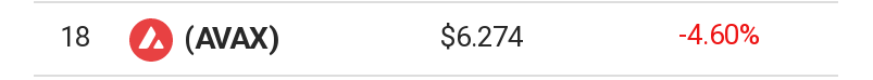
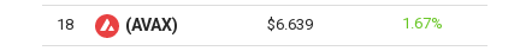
[440,21,523,53] $6.274 -> [267,16,313,33] $6.639
[678,19,761,51] -4.60% -> [401,14,442,32] 1.67%

